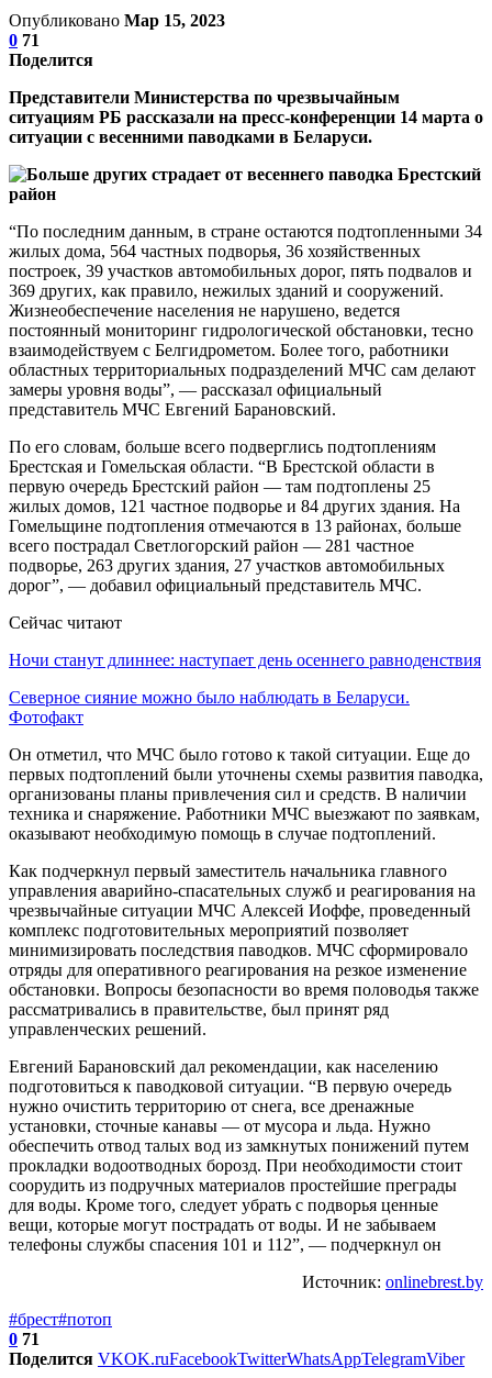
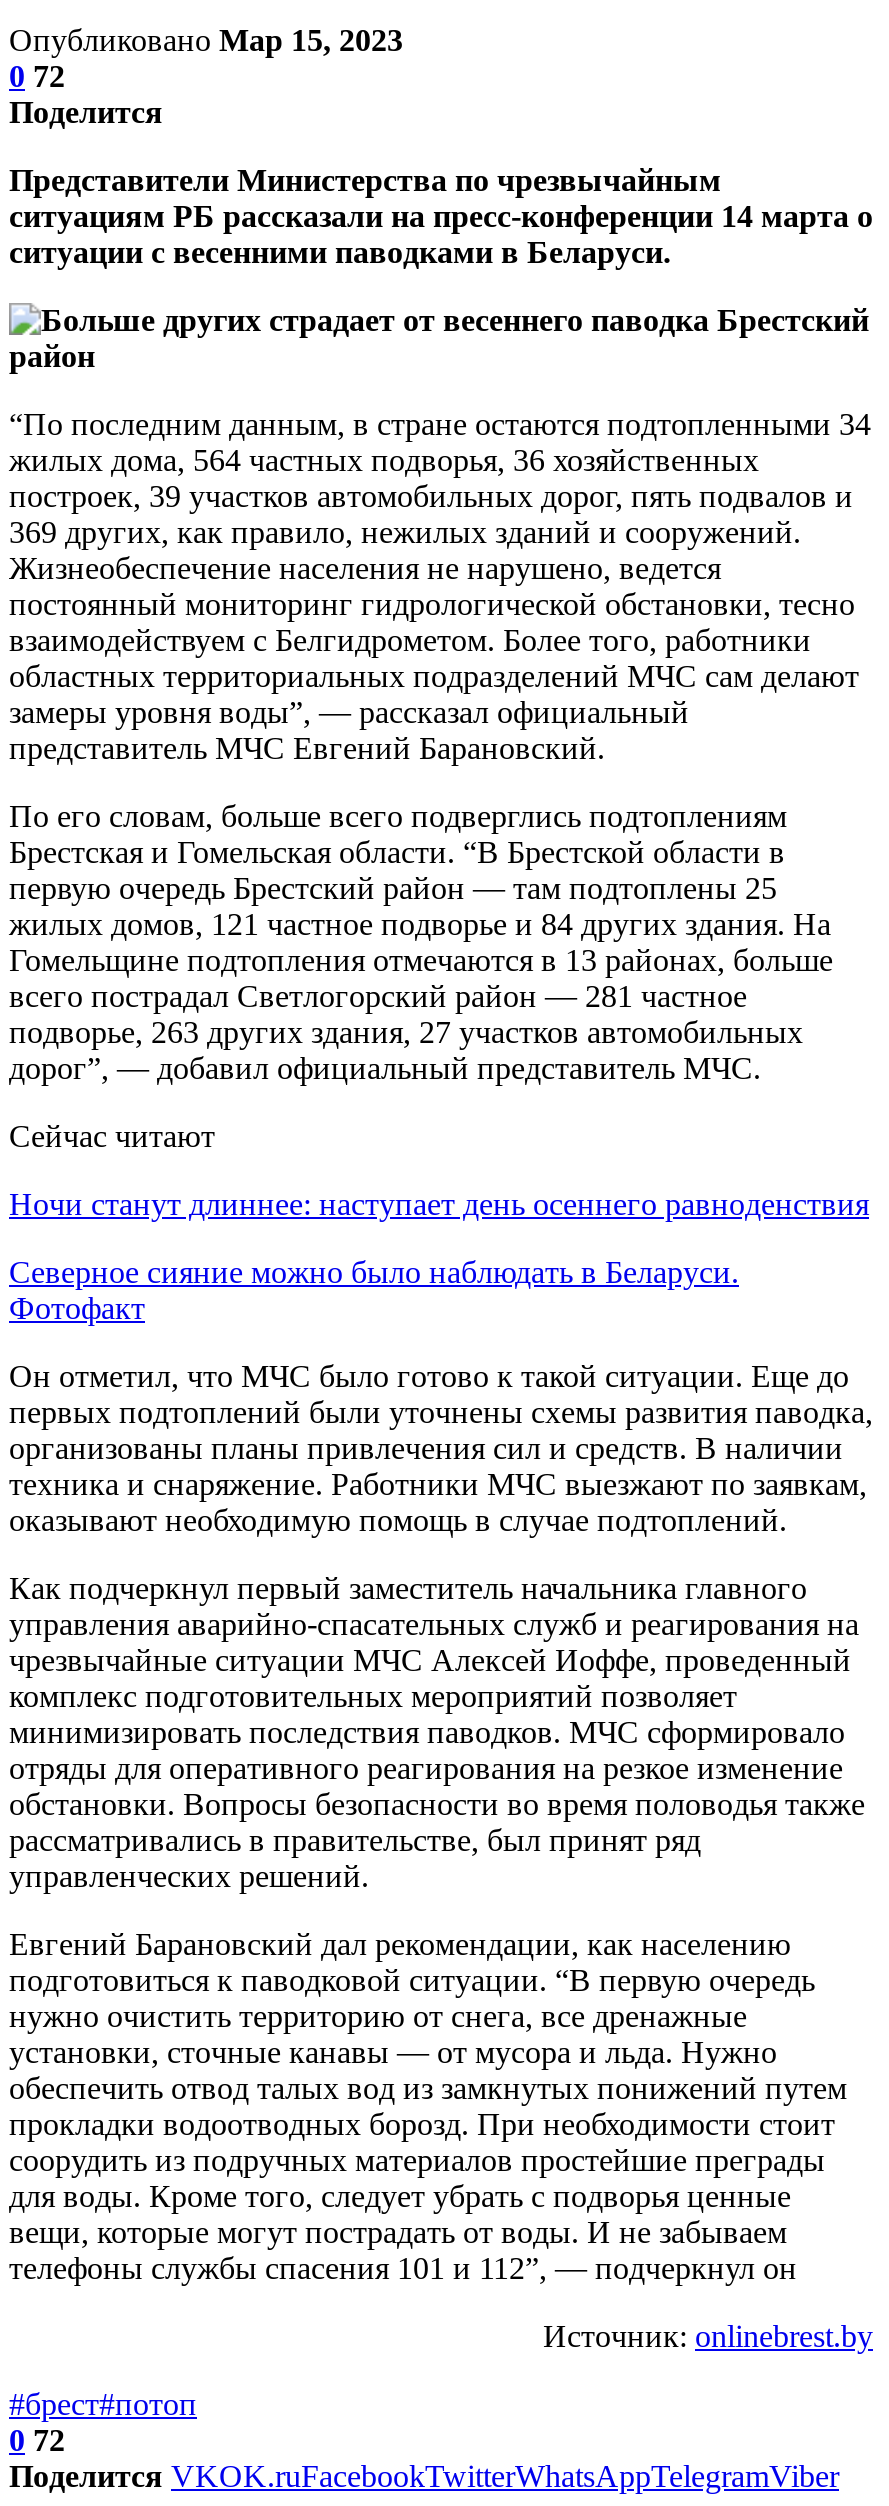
[9,31,40,49] 0 71 -> [9,59,65,93] 0 72
[9,1329,40,1348] 0 71 -> [9,2423,65,2457] 0 72

